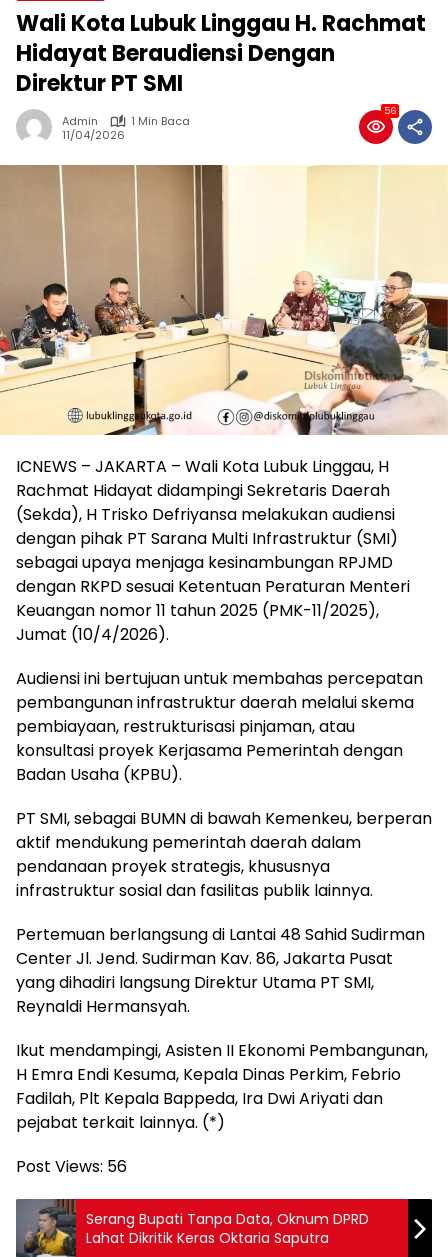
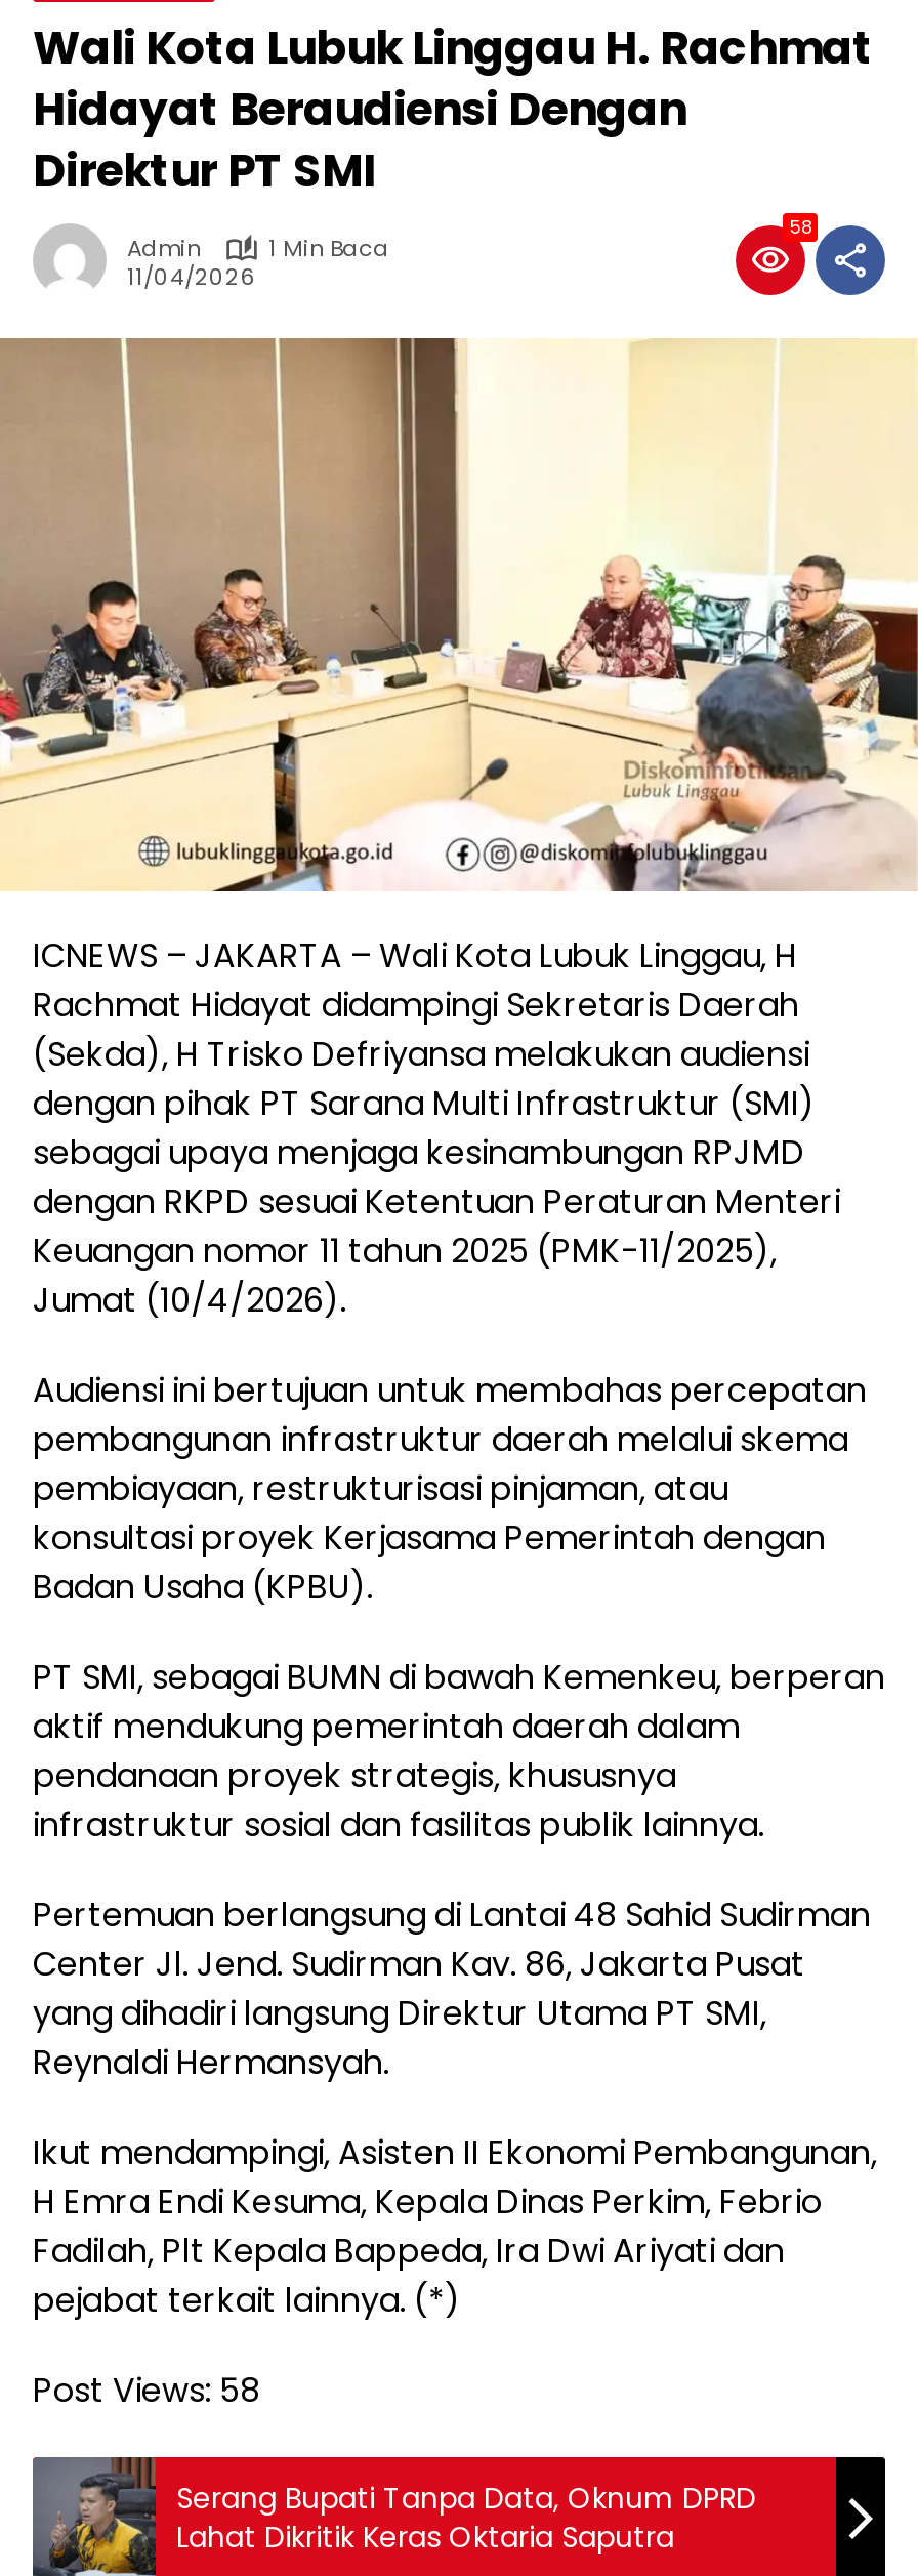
[384,105,396,117] 56 -> [789,215,811,240] 58
[16,1155,127,1178] Post Views: 56 -> [33,2368,260,2415] Post Views: 58

